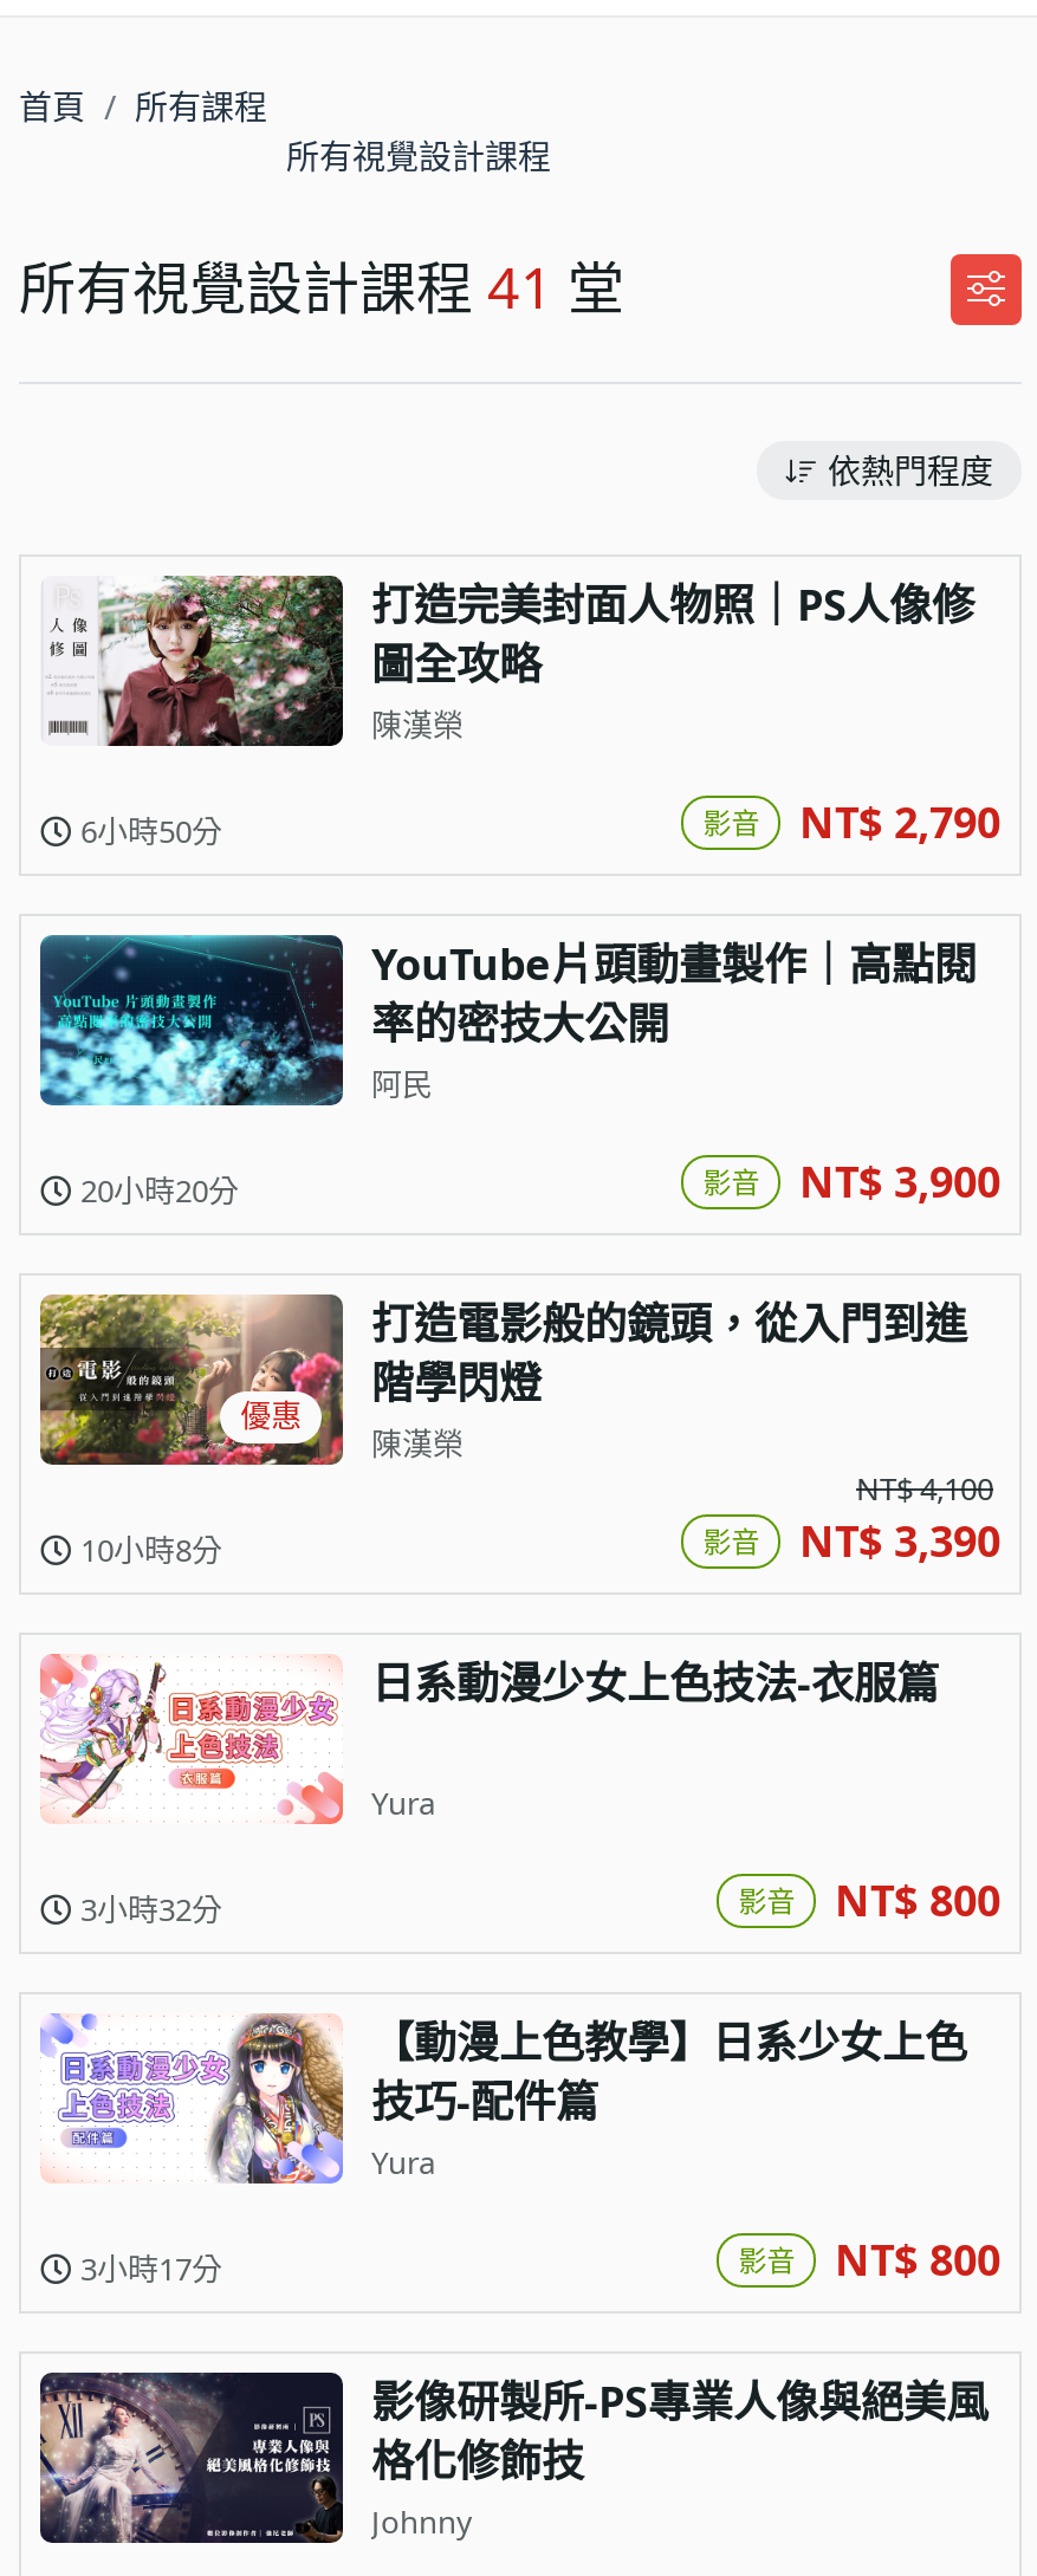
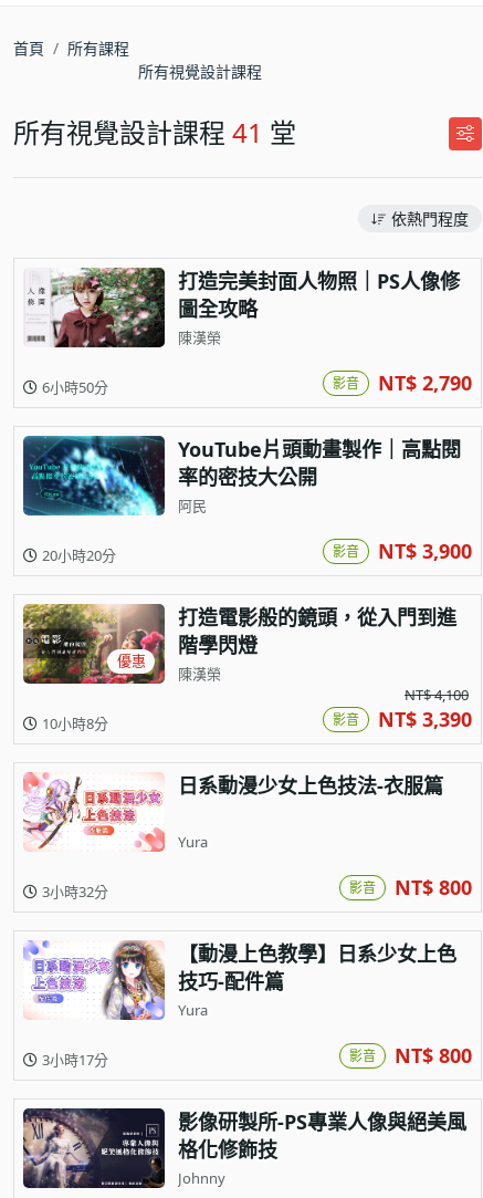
[38,933,345,1108] [image] -> [22,435,166,517] [image]

